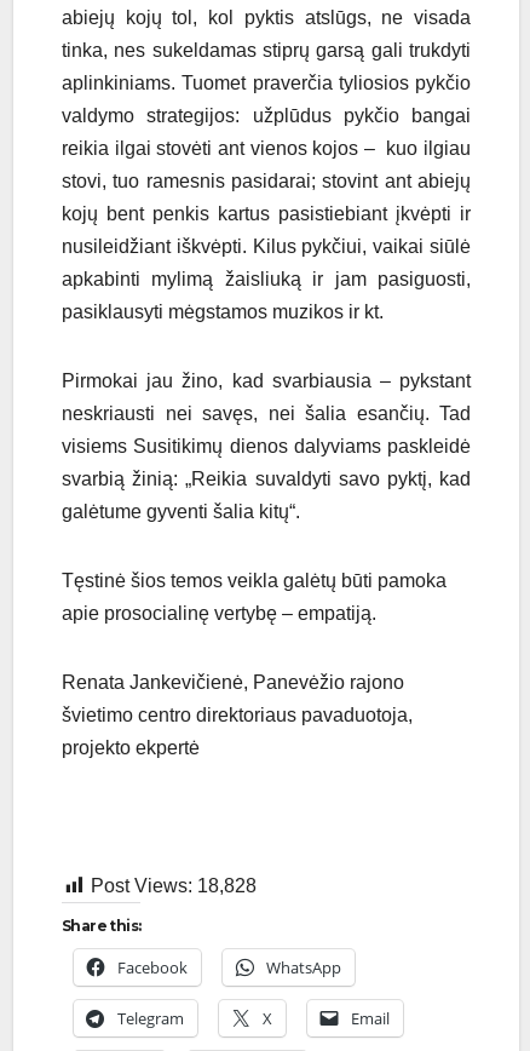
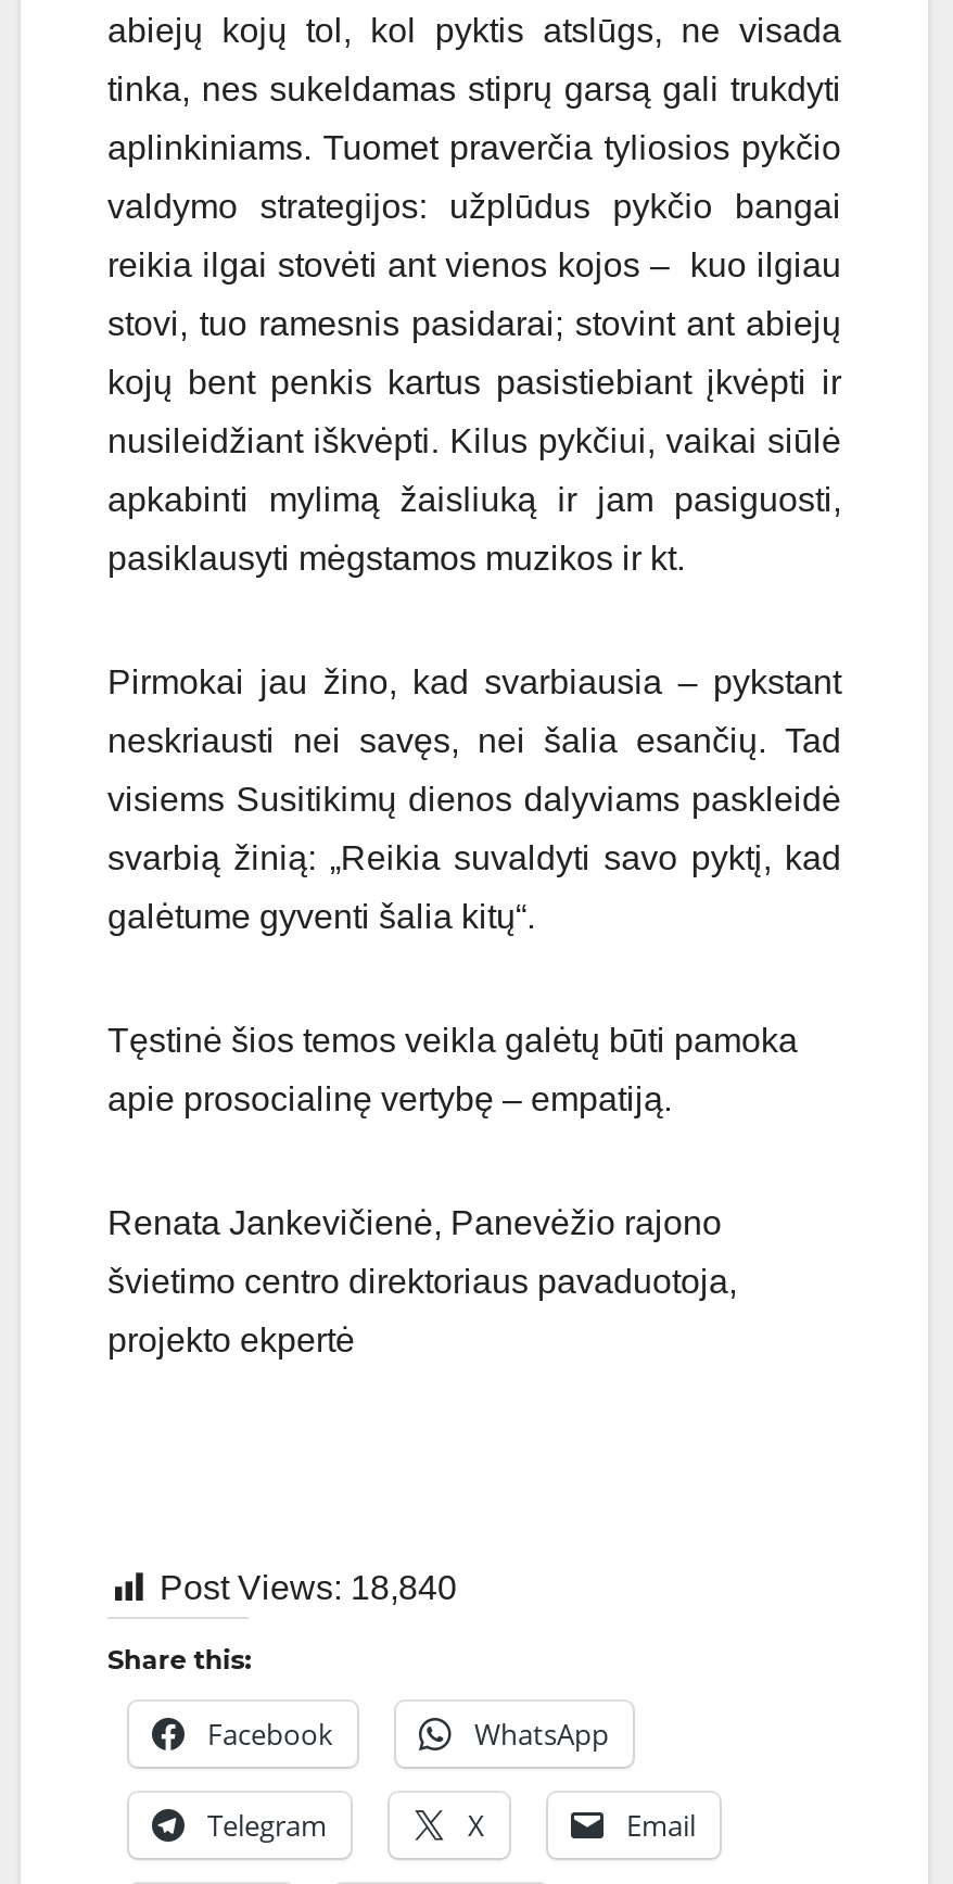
[91,876,257,896] Post Views: 18,828 -> [160,1570,457,1607] Post Views: 18,840

